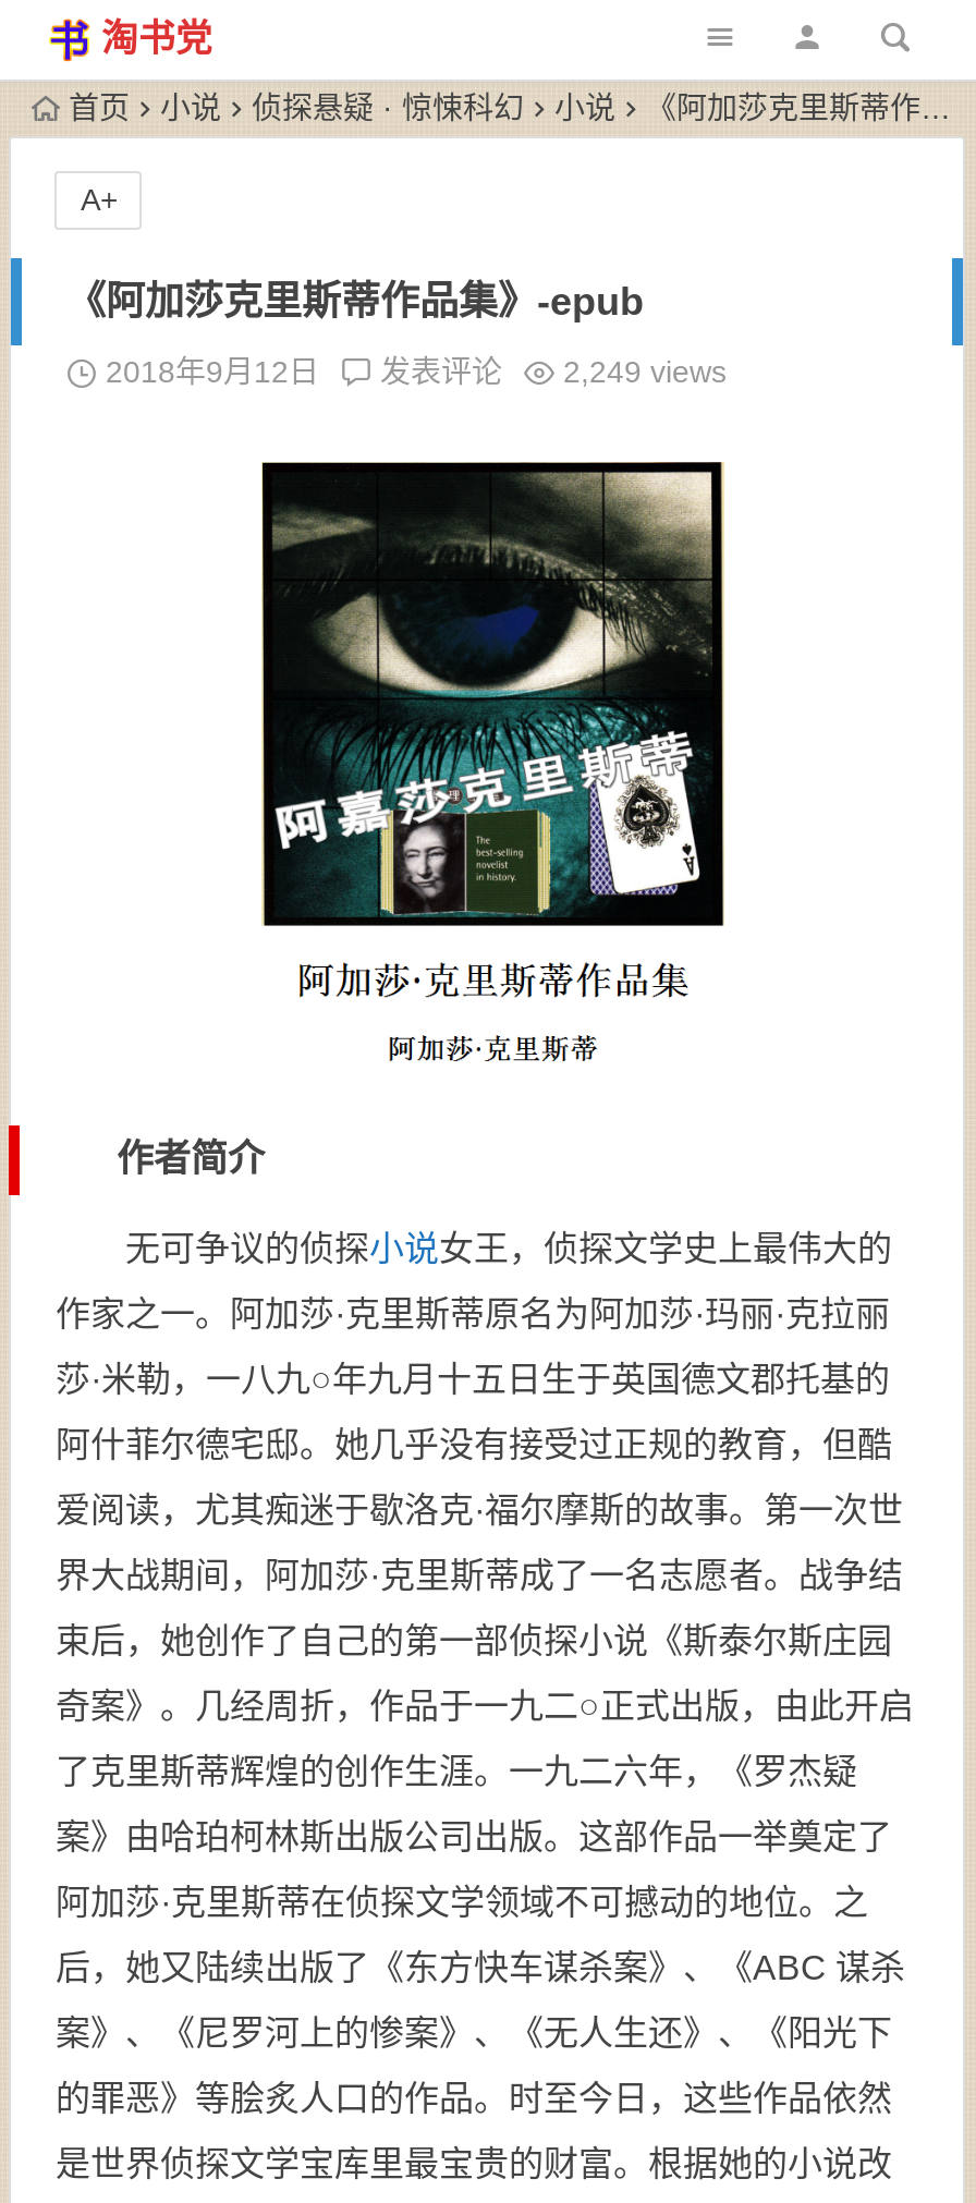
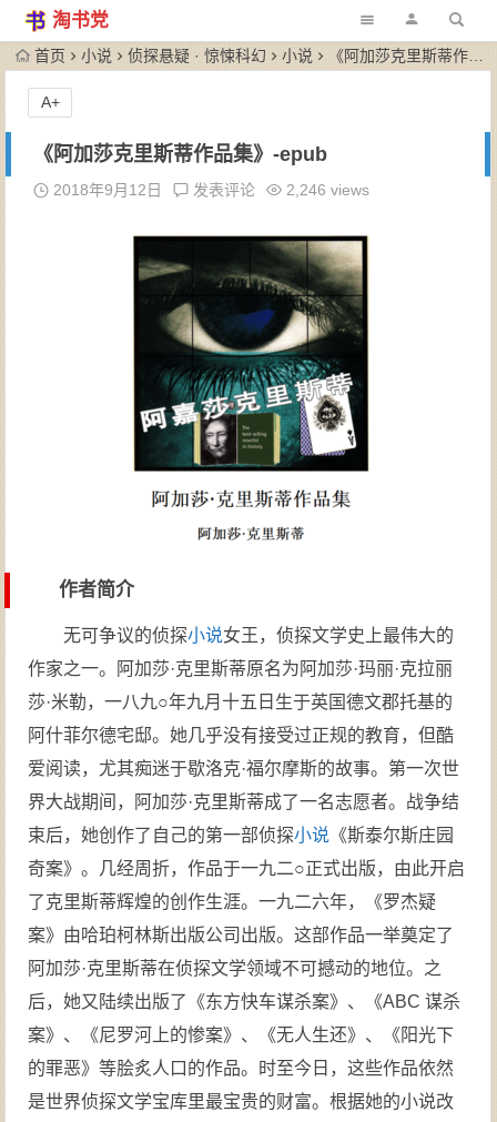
[97,354,727,389] 2018年9月12日 发表评论 2,249 views -> [49,181,370,199] 2018年9月12日 发表评论 2,246 views

